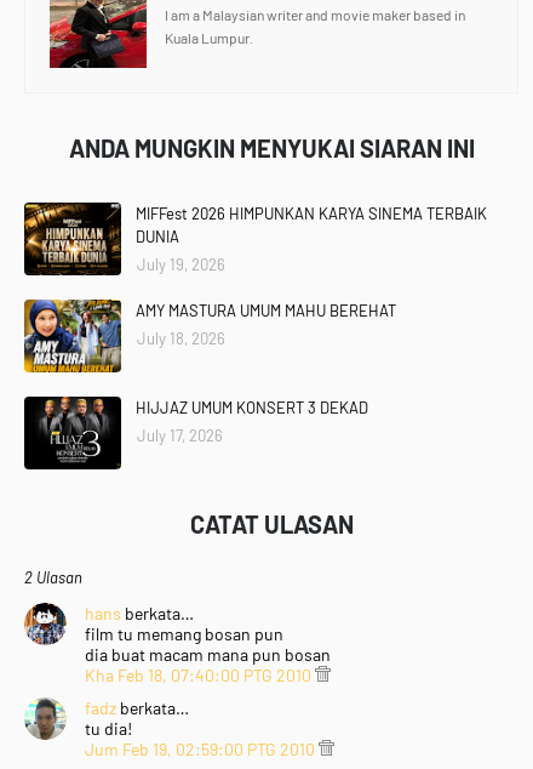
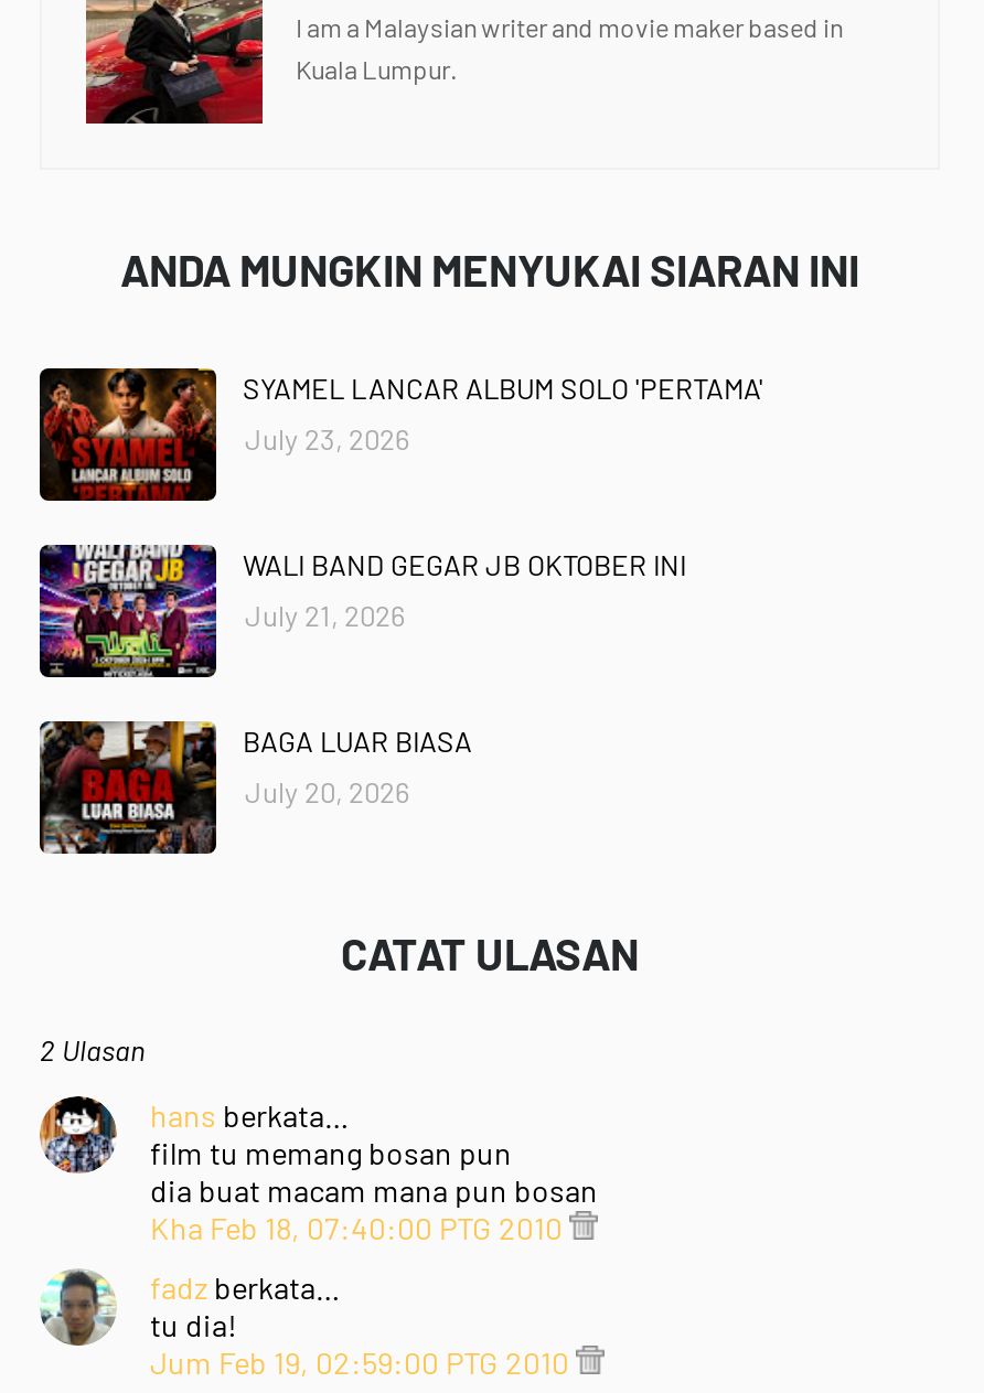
[24,201,487,275] [image] | MIFFest 2026 HIMPUNKAN KARYA SINEMA TERBAIK | DUNIA | July 19, 2026 -> [40,366,763,501] [image] | SYAMEL LANCAR ALBUM SOLO 'PERTAMA' | July 23, 2026
[23,298,396,374] [image] | AMY MASTURA UMUM MAHU BEREHAT | July 18, 2026 -> [38,543,686,679] [image] | WALI BAND GEGAR JB OKTOBER INI | July 21, 2026
[23,395,368,471] [image] | HIJJAZ UMUM KONSERT 3 DEKAD | July 17, 2026 -> [40,719,472,856] [image] | BAGA LUAR BIASA | July 20, 2026

